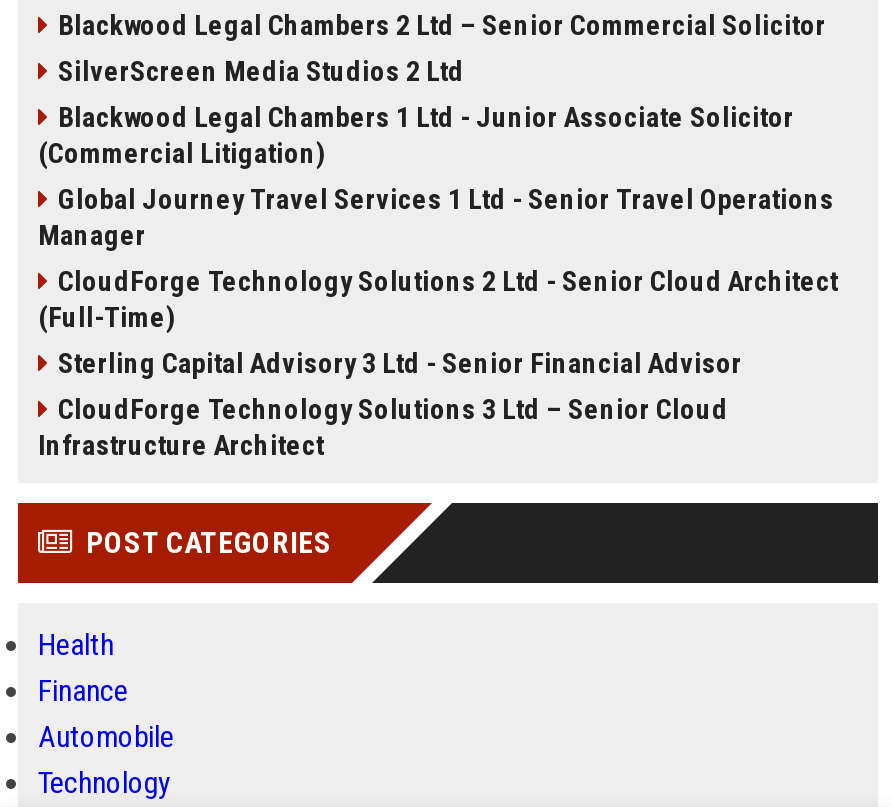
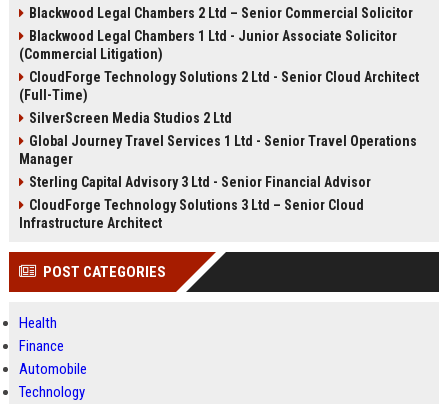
moved [58,55,464,87] -> [29,110,232,126]: SilverScreen Media Studios 2 Ltd
moved [38,101,794,169] -> [19,28,397,62]: Blackwood Legal Chambers 1 Ltd - Junior Associate Solicitor | (Commercial Litigation)
moved [38,183,834,251] -> [19,133,417,167]: Global Journey Travel Services 1 Ltd - Senior Travel Operations | Manager
moved [38,265,838,333] -> [19,69,419,103]: CloudForge Technology Solutions 2 Ltd - Senior Cloud Architect | (Full-Time)

